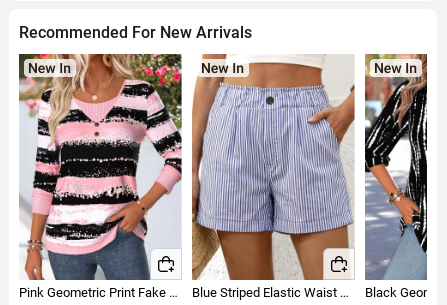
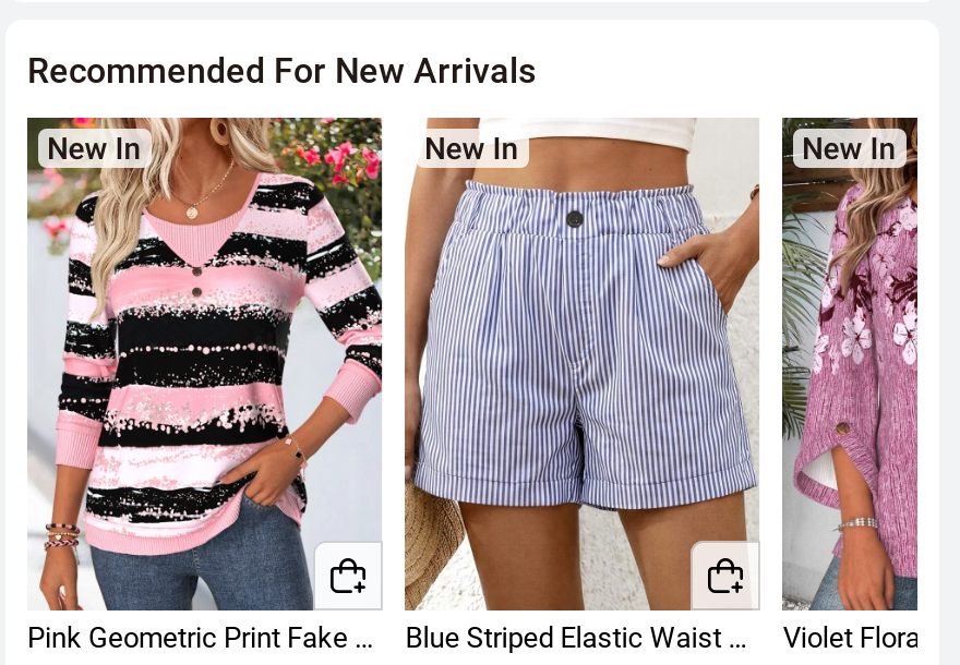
[364,53,428,298] [image] -> [780,116,920,648] [image]

